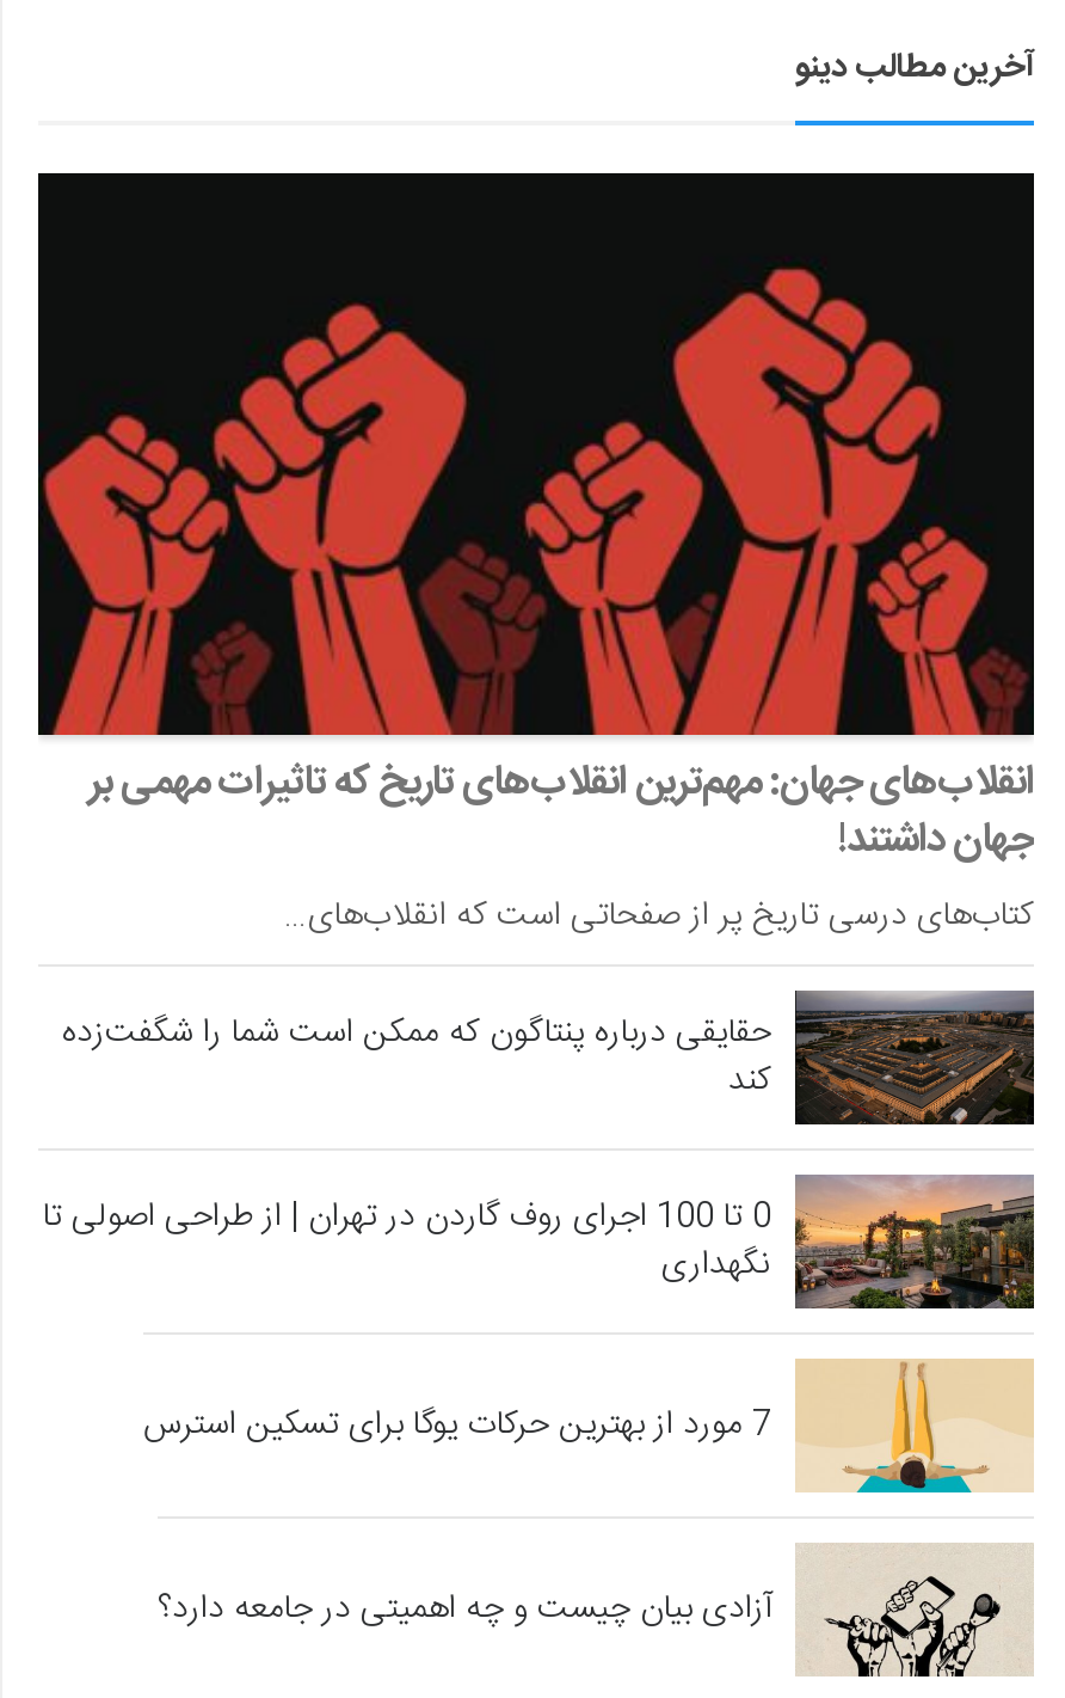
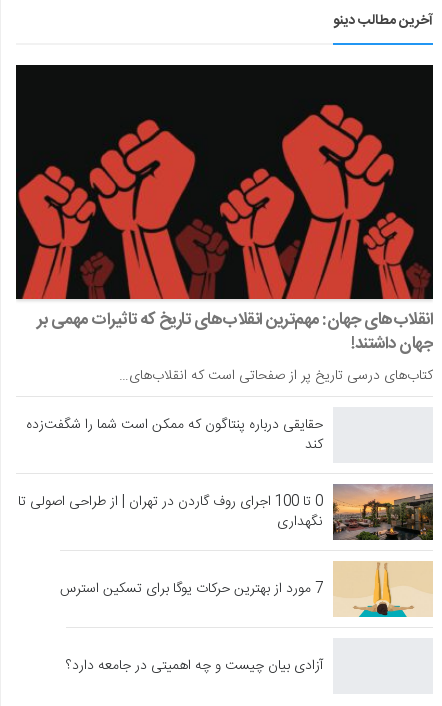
[793,991,1036,1127] [image] -> none
[798,1545,1032,1679] [image] -> none

